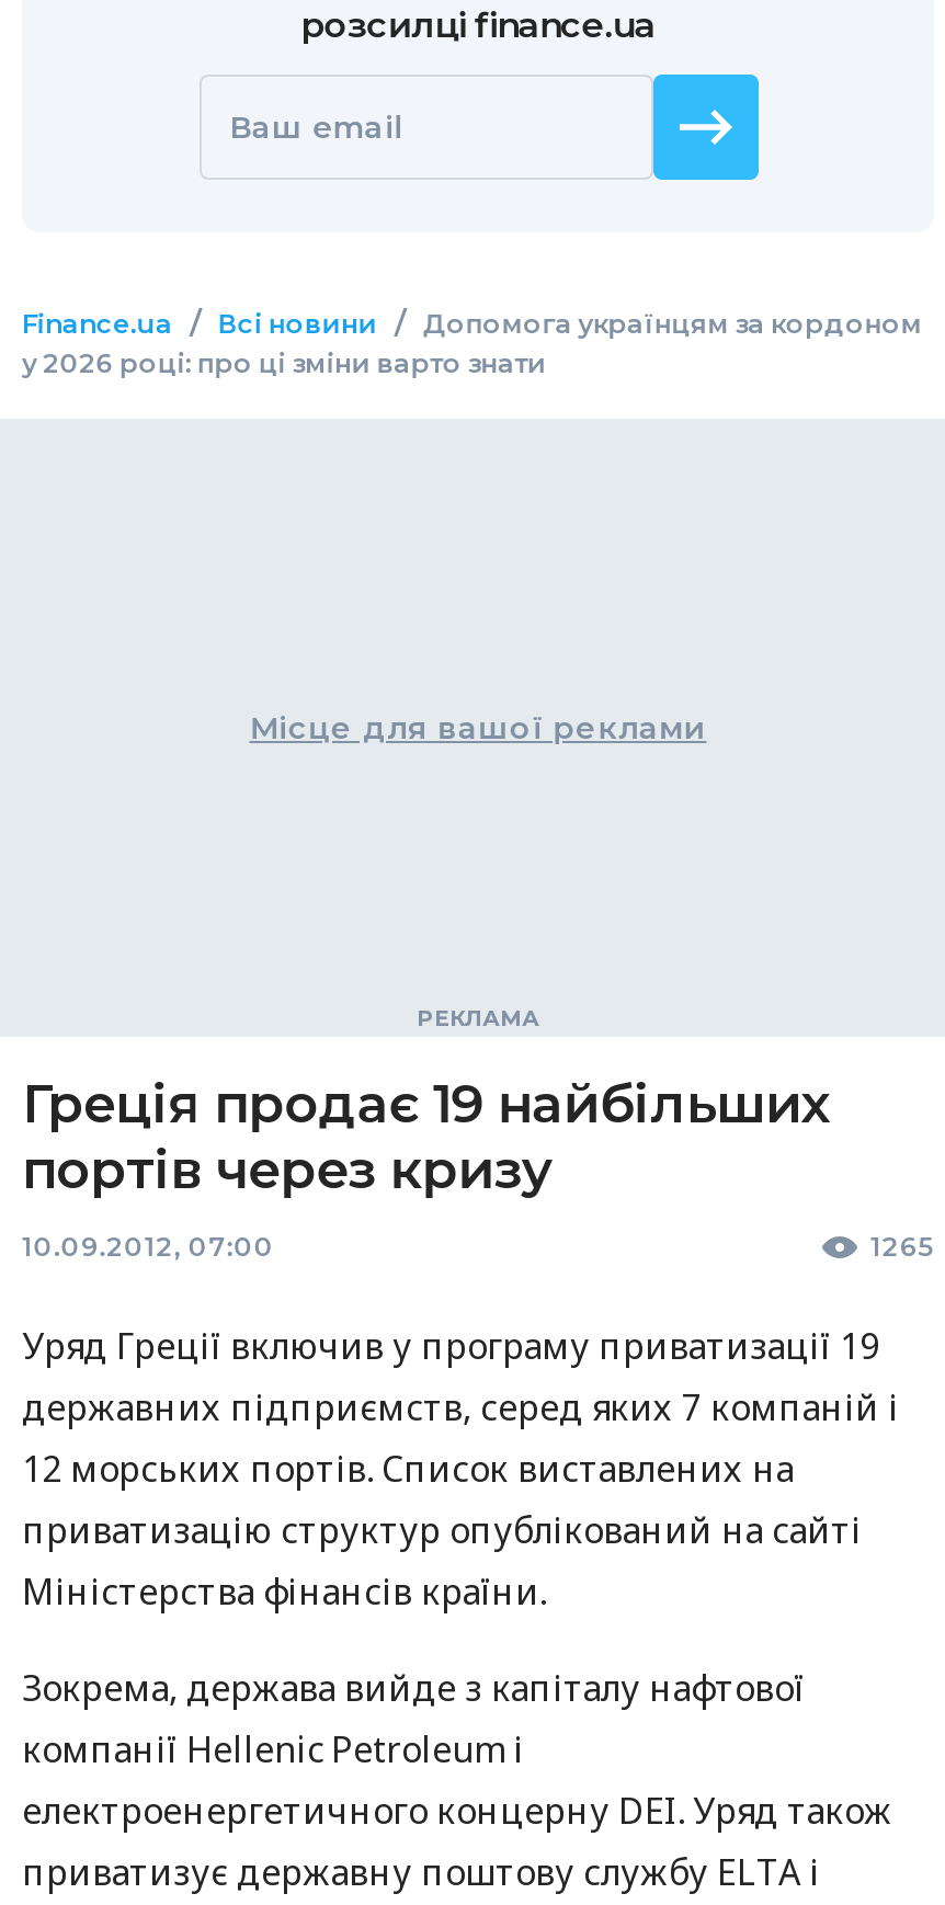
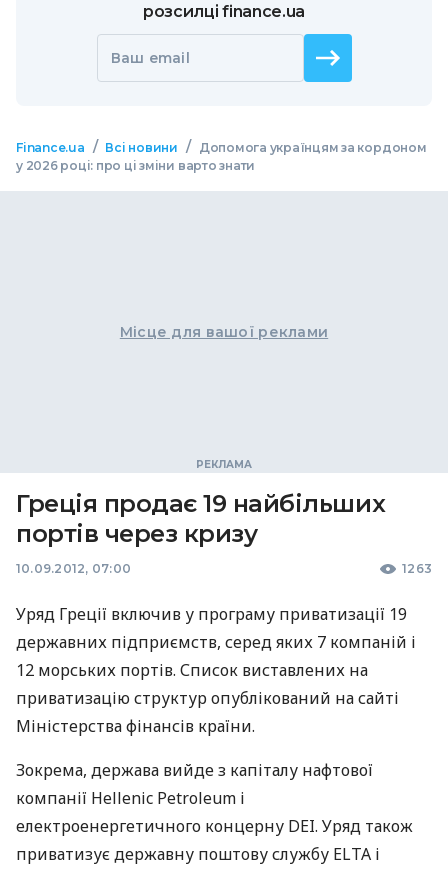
[870,1230,934,1263] 1265 -> [402,561,432,576] 1263

